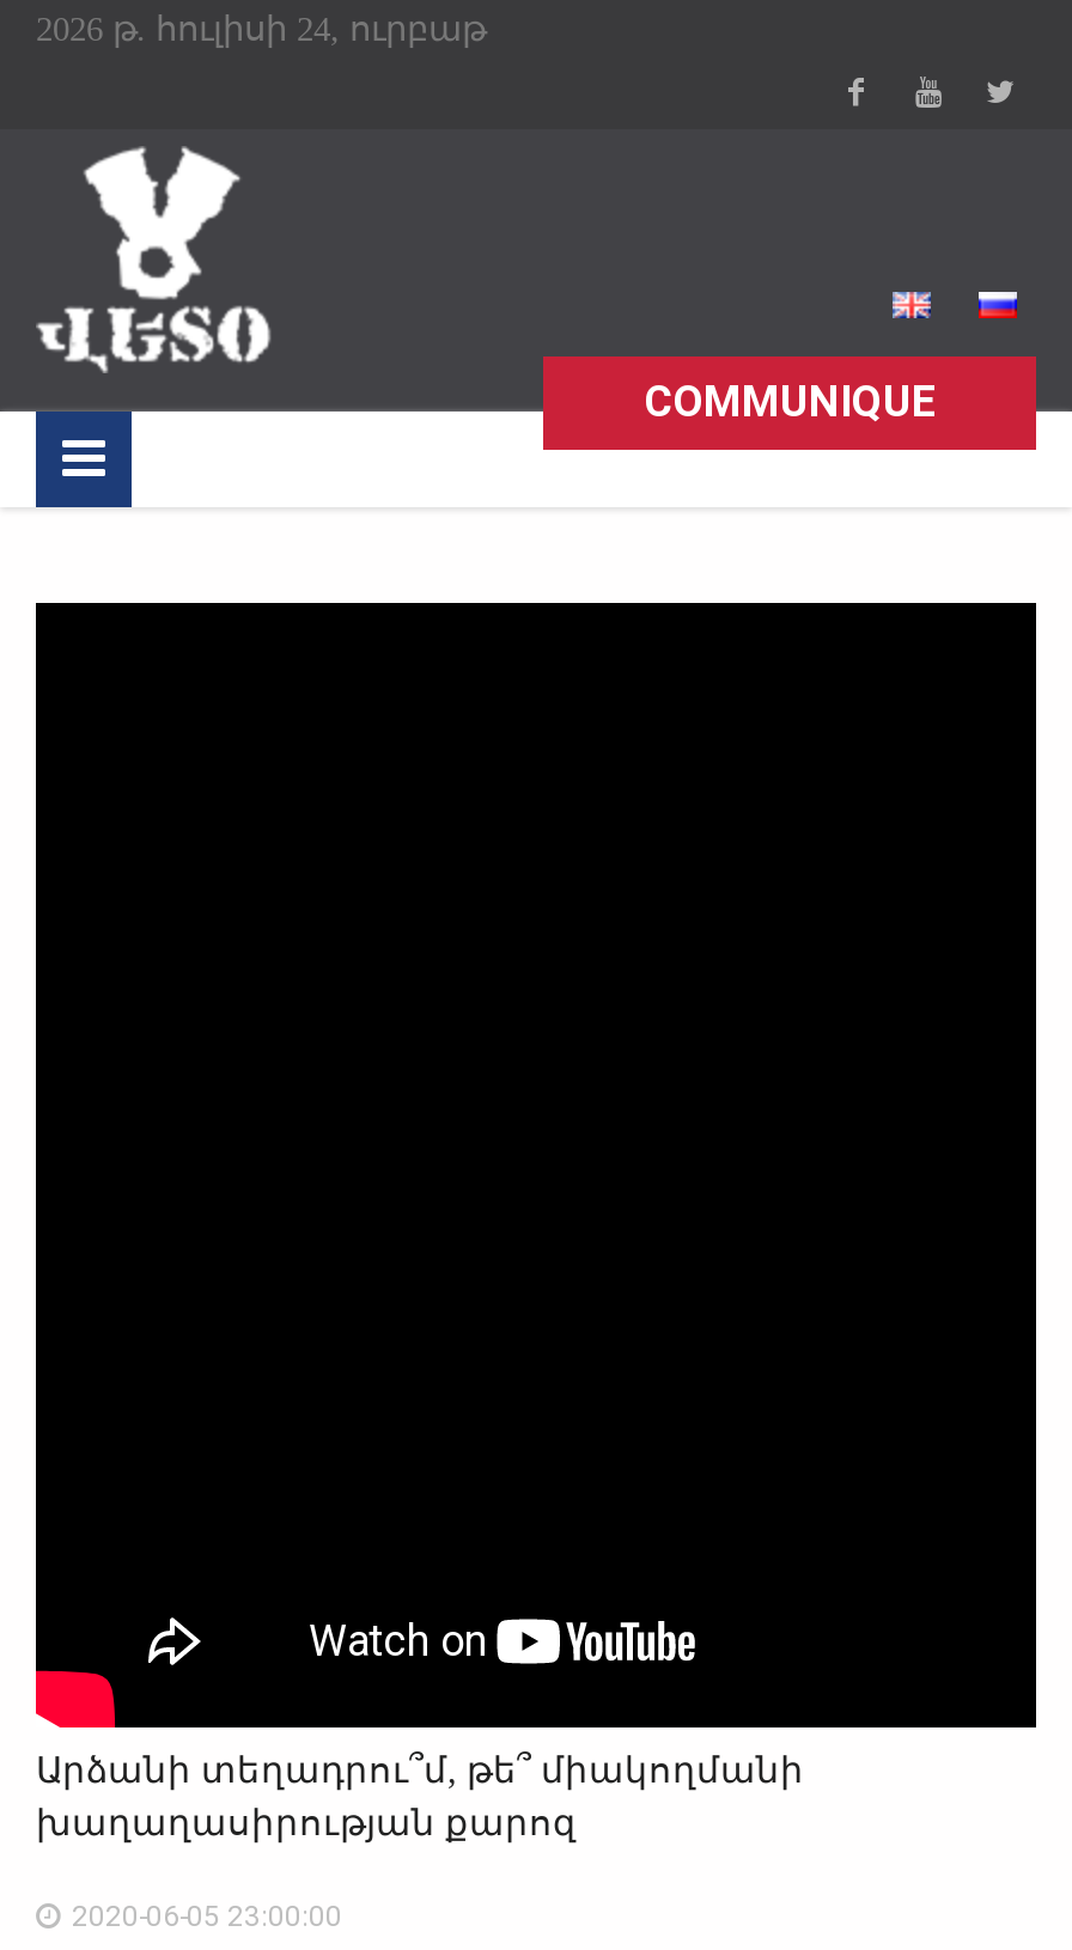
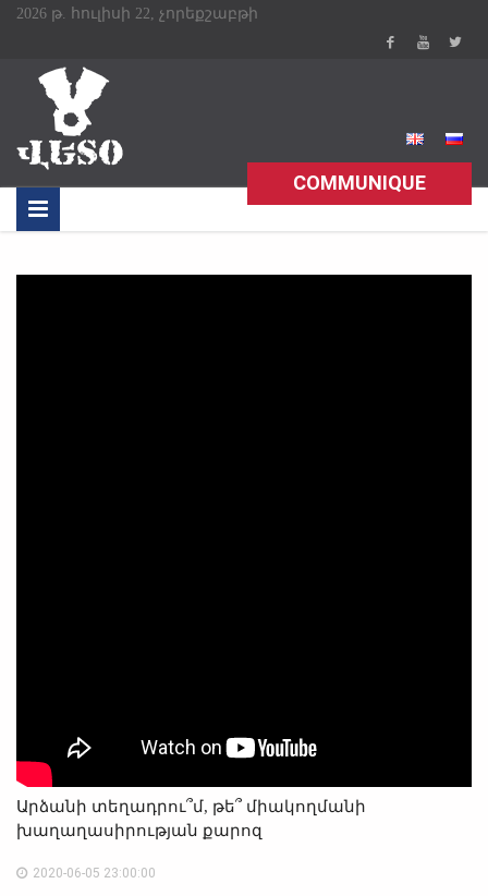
[36,10,486,48] 2026 թ. հուլիսի 24, ուրբաթ -> [16,4,258,22] 2026 թ. հուլիսի 22, չորեքշաբթի

